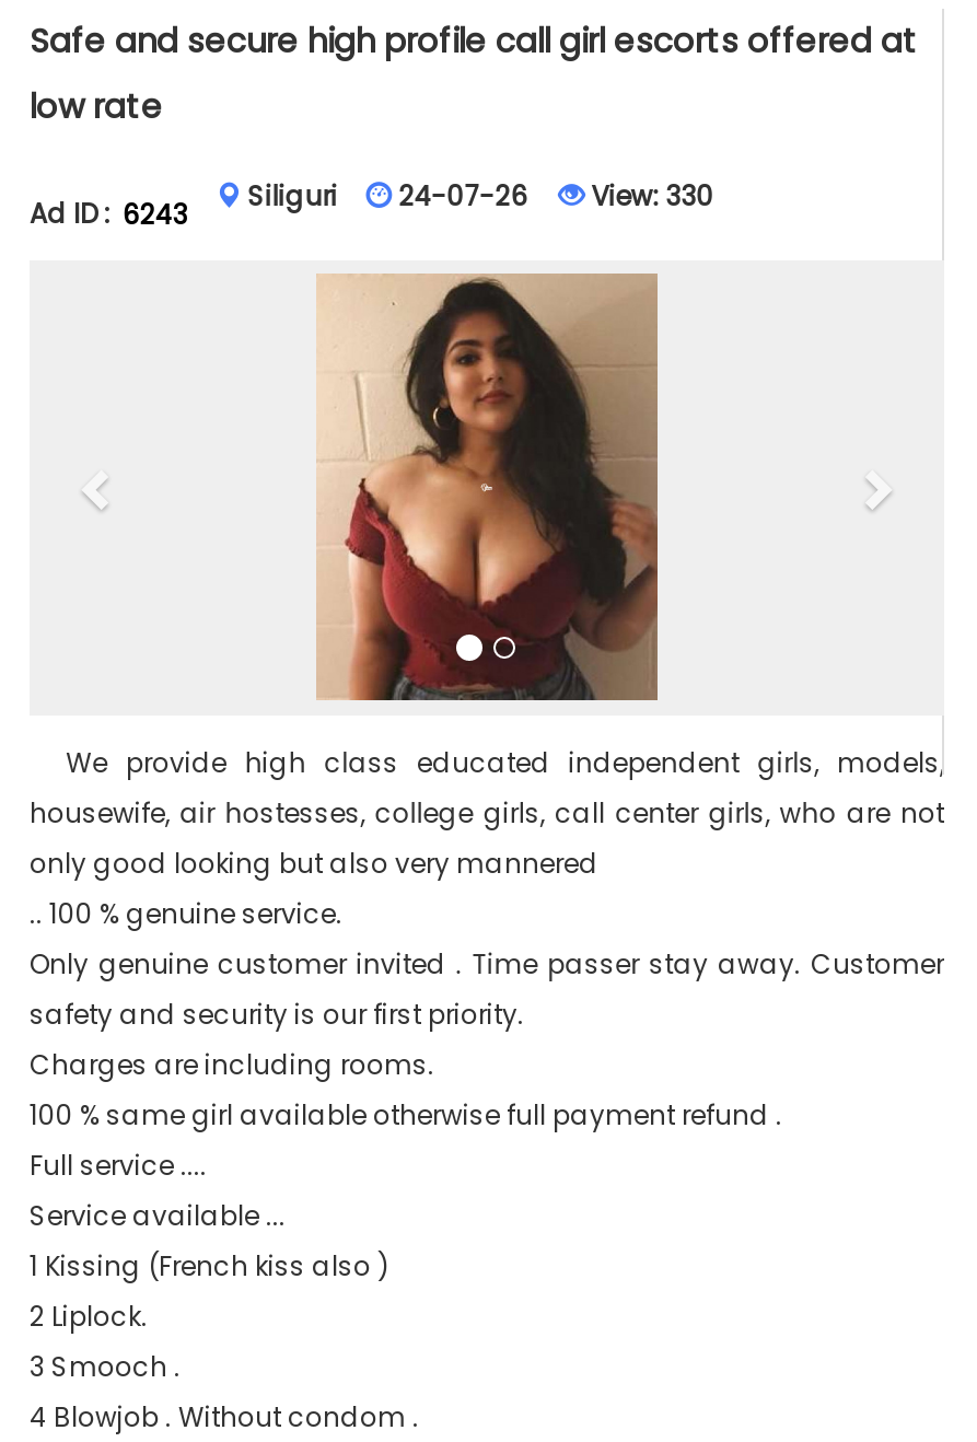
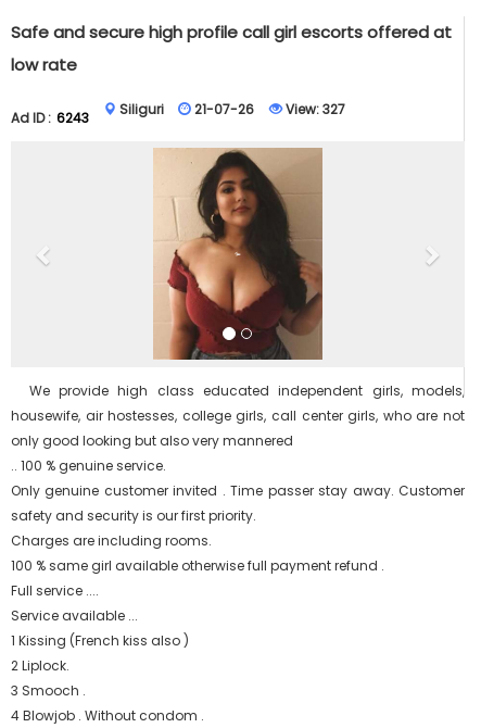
[399,177,528,214] 24-07-26 -> [194,100,254,118] 21-07-26
[585,177,714,214] View: 330 -> [282,100,345,118] View: 327

